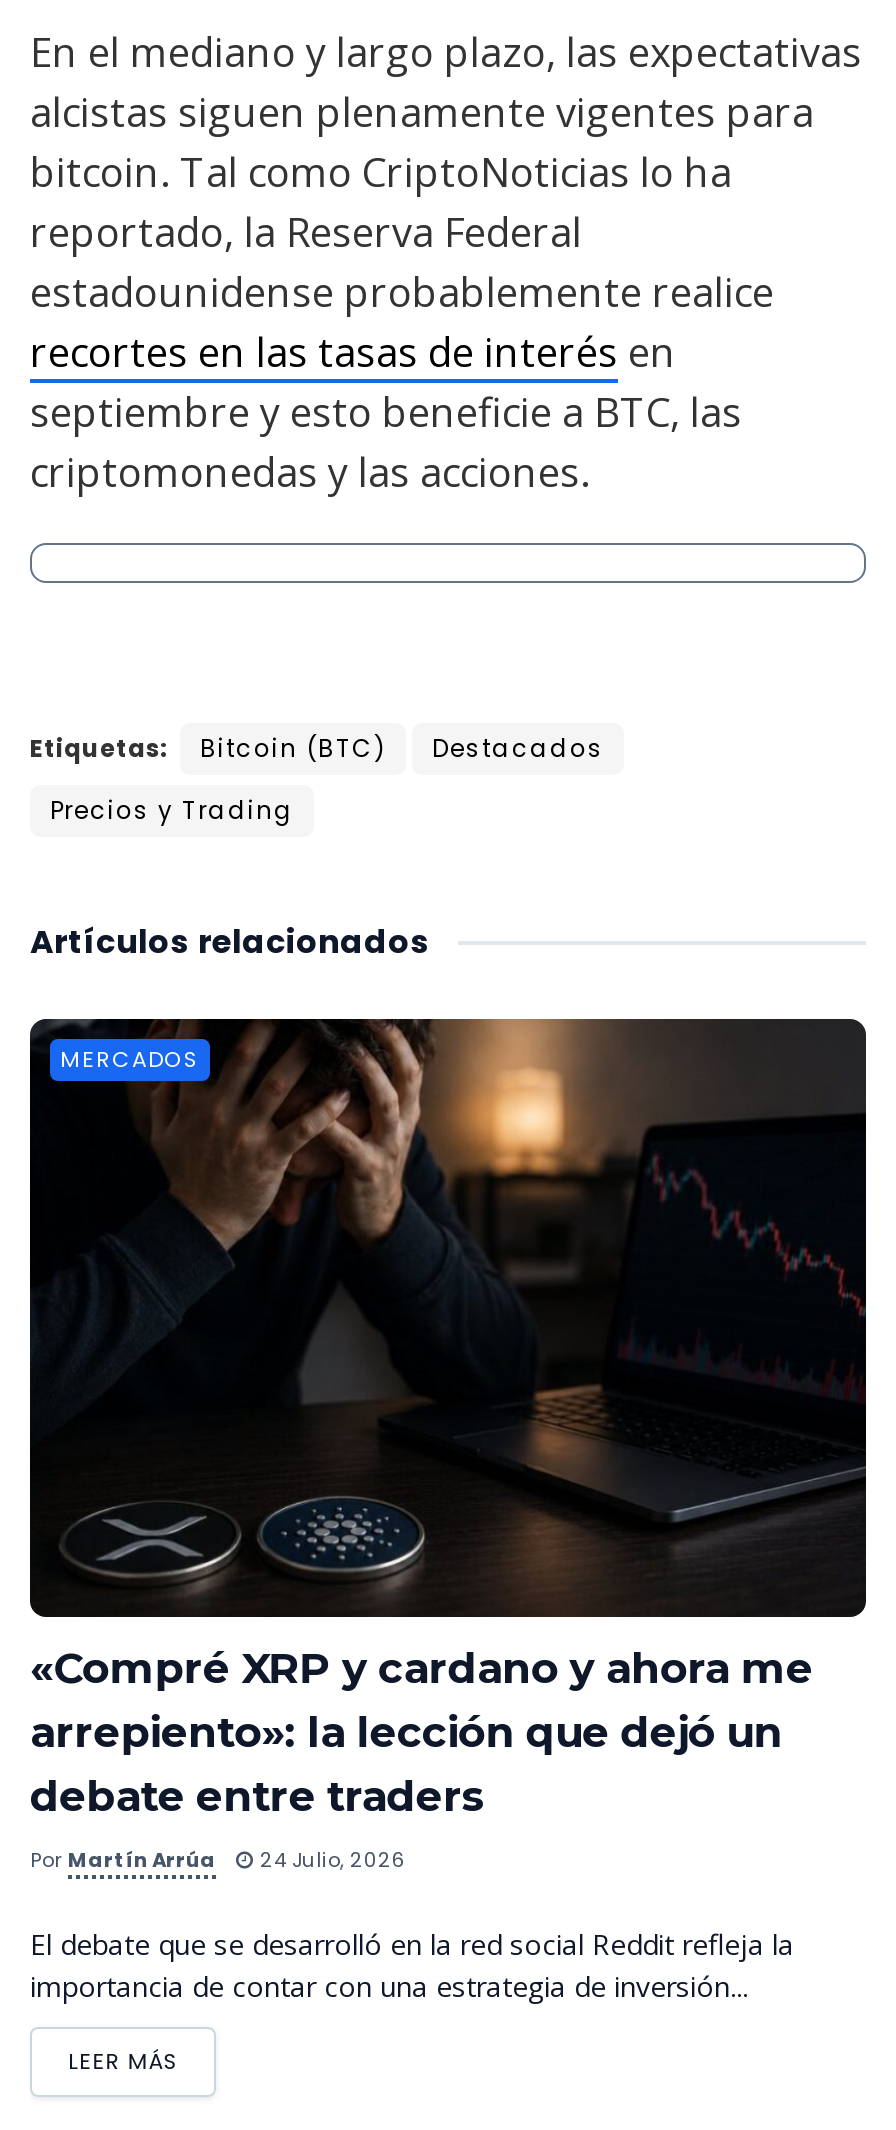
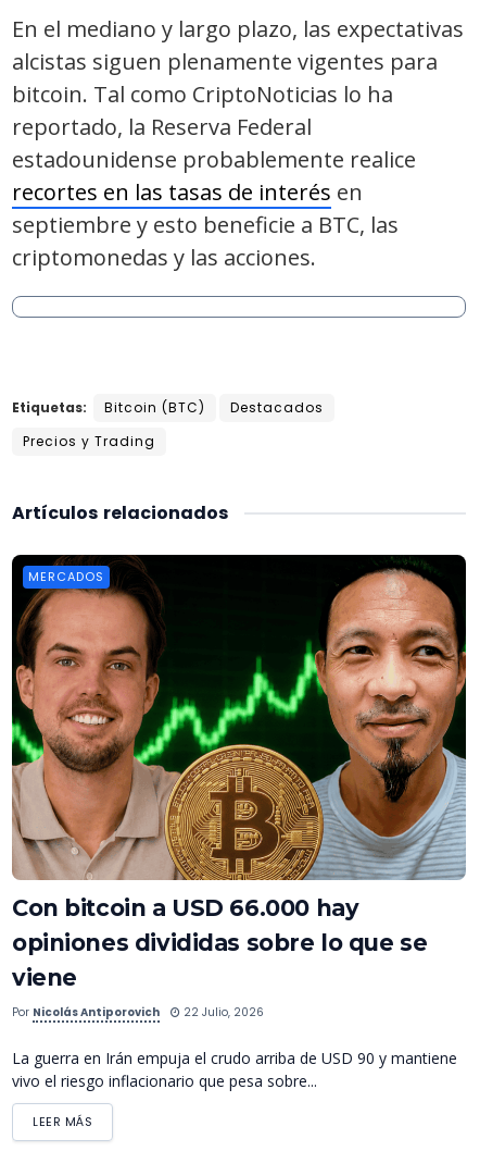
[28,1017,868,1821] [image] | «Compré XRP y cardano y ahora me | arrepiento»: la lección que dejó un | debate entre traders -> [11,554,467,991] [image] | Con bitcoin a USD 66.000 hay | opiniones divididas sobre lo que se | viene
[30,1845,406,1875] Por Martín Arrúa | 24 Julio, 2026 -> [12,1004,264,1021] Por Nicolás Antiporovich | 22 Julio, 2026
[30,1925,794,2005] El debate que se desarrolló en la red social Reddit refleja la | importancia de contar con una estrategia de inversión... -> [12,1048,457,1091] La guerra en Irán empuja el crudo arriba de USD 90 y mantiene | vivo el riesgo inflacionario que pesa sobre...

